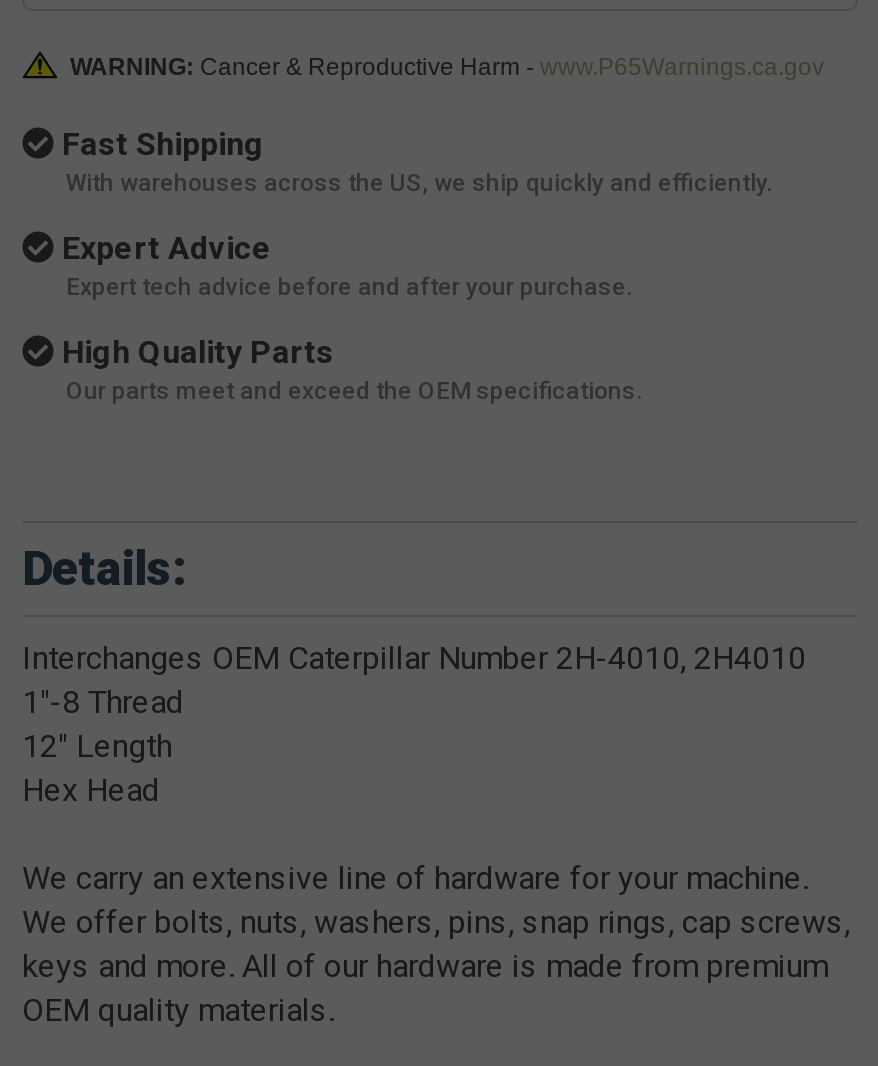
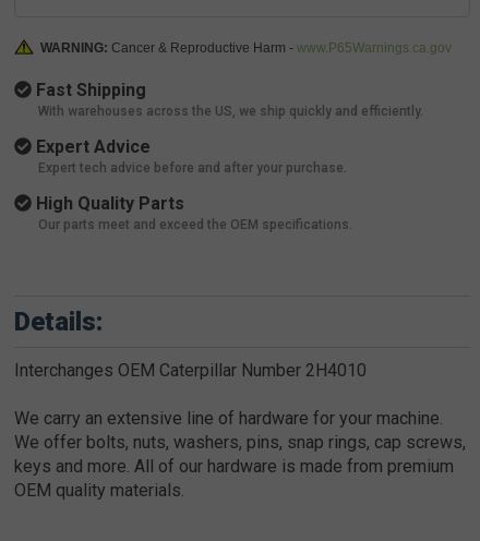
[22,640,806,810] Interchanges OEM Caterpillar Number 2H-4010, 2H4010 | 1"-8 Thread | 12" Length | Hex Head -> [14,360,367,381] Interchanges OEM Caterpillar Number 2H4010

